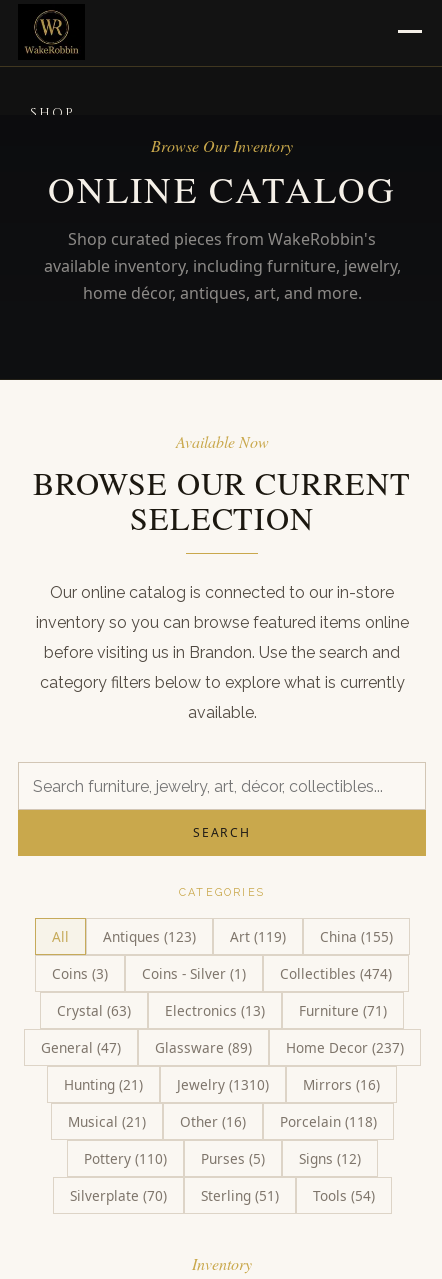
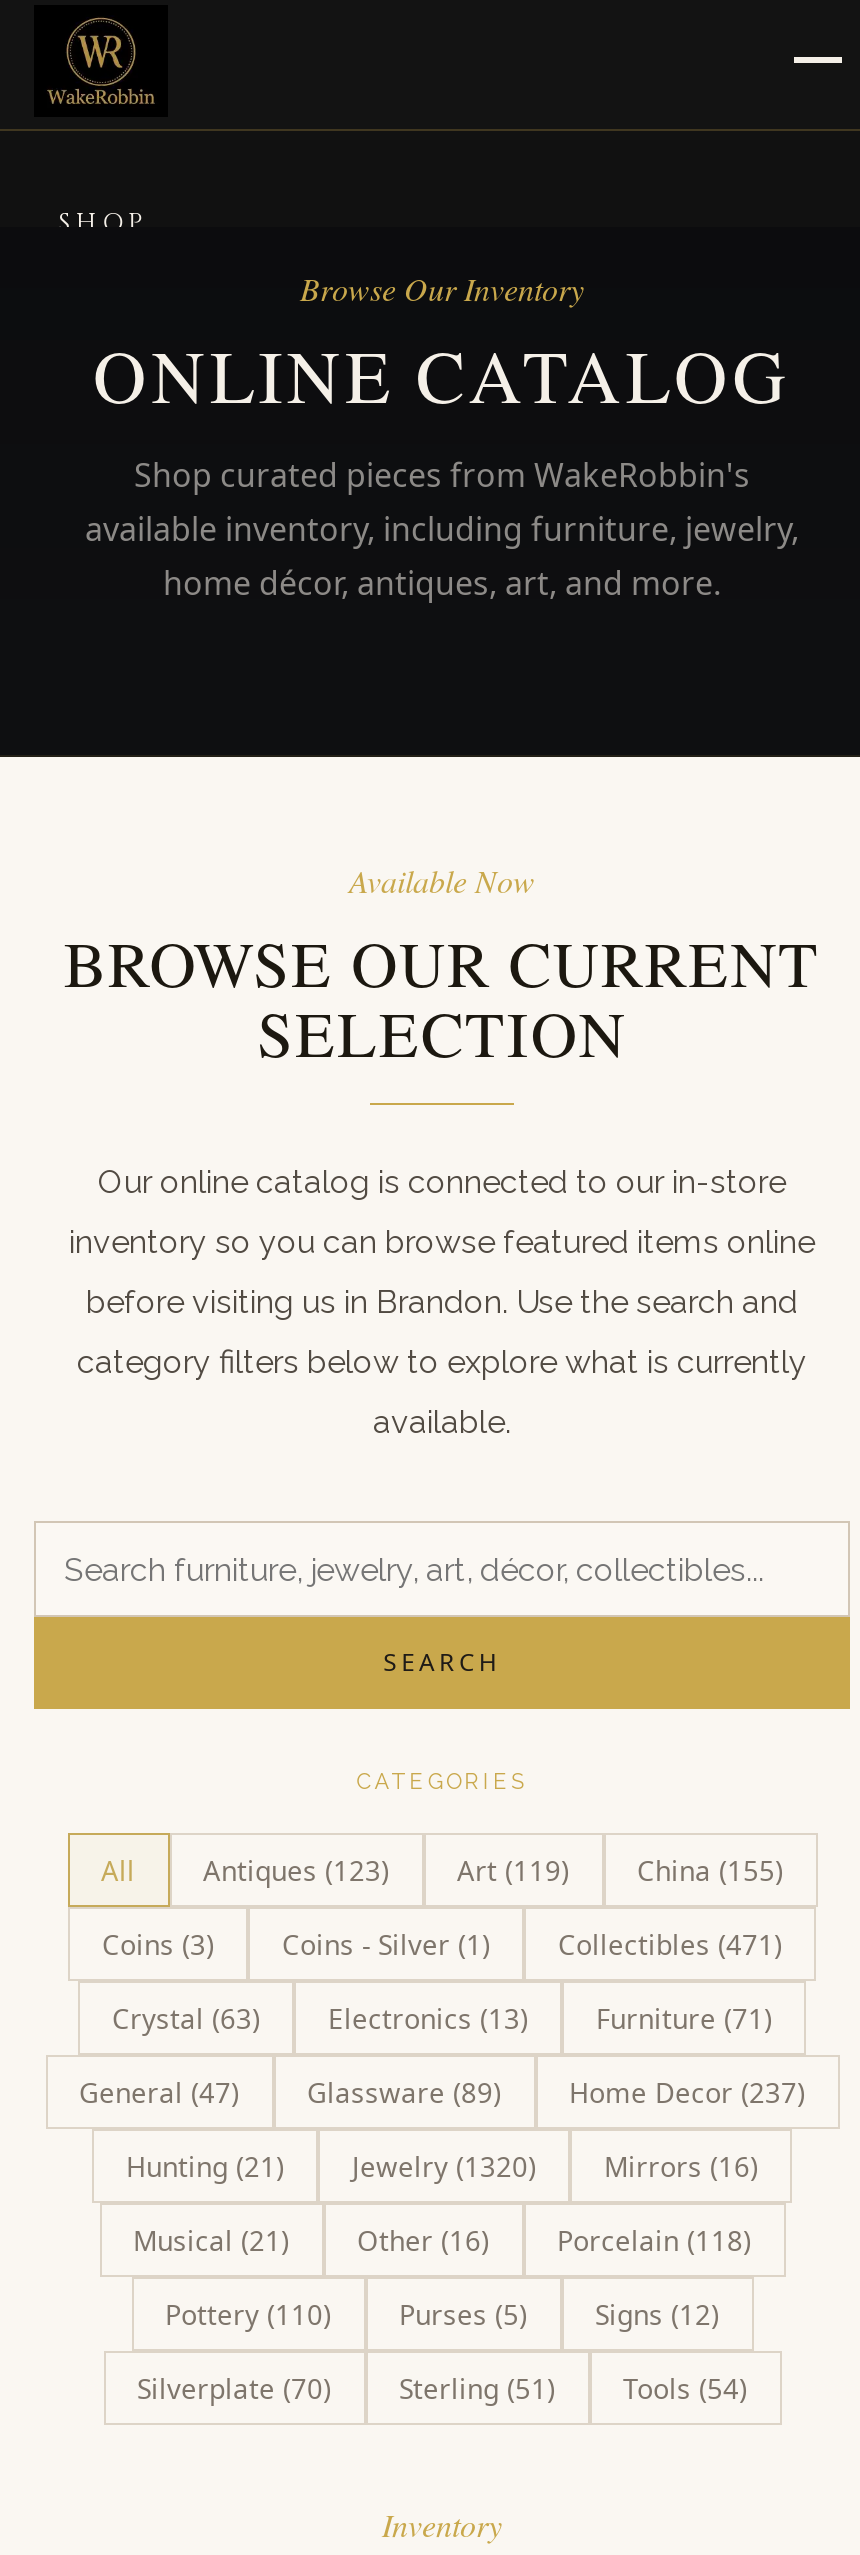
[280,964,392,983] Collectibles (474) -> [558,1925,782,1963] Collectibles (471)
[64,1075,380,1094] Hunting (21) Jewelry (1310) Mirrors (16) -> [126,2147,758,2185] Hunting (21) Jewelry (1320) Mirrors (16)

